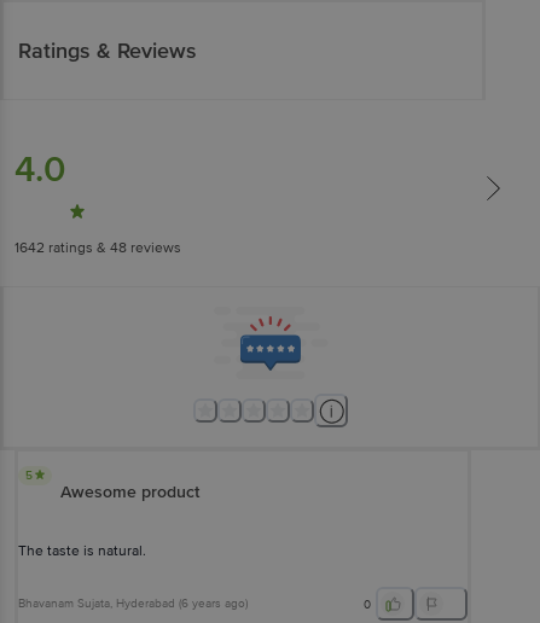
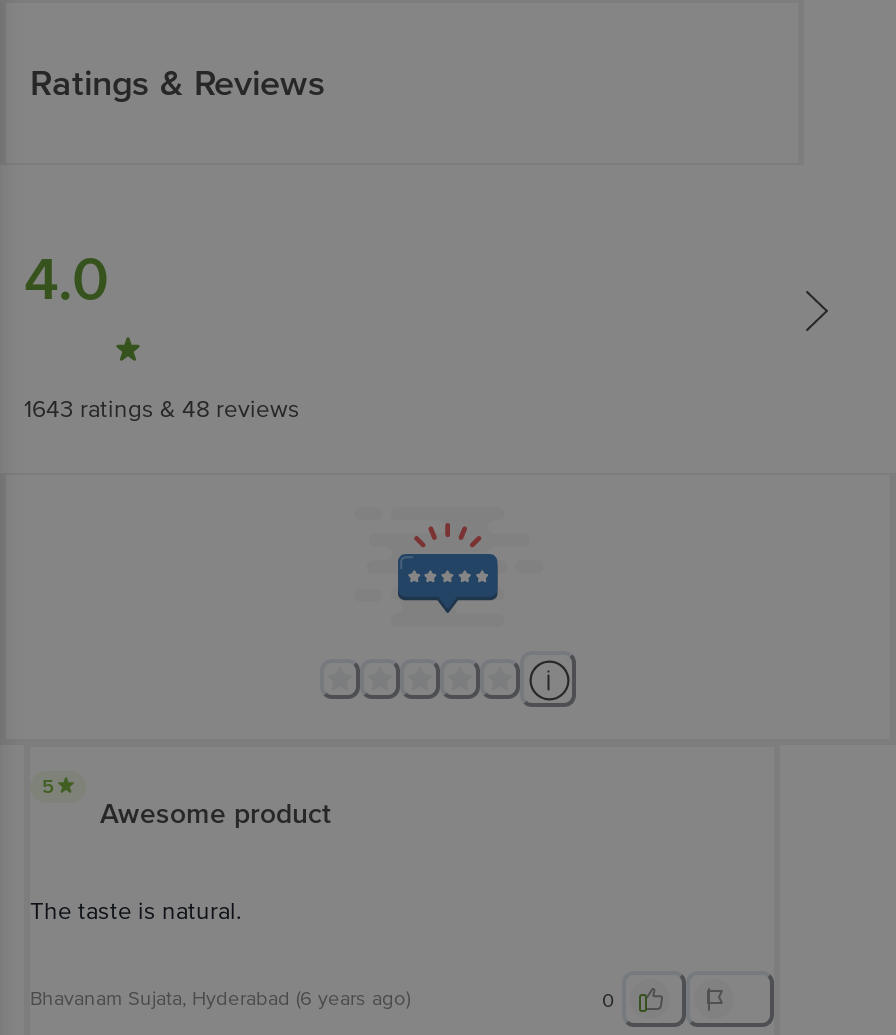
[14,239,181,257] 1642 ratings & 48 reviews -> [24,395,300,425] 1643 ratings & 48 reviews

